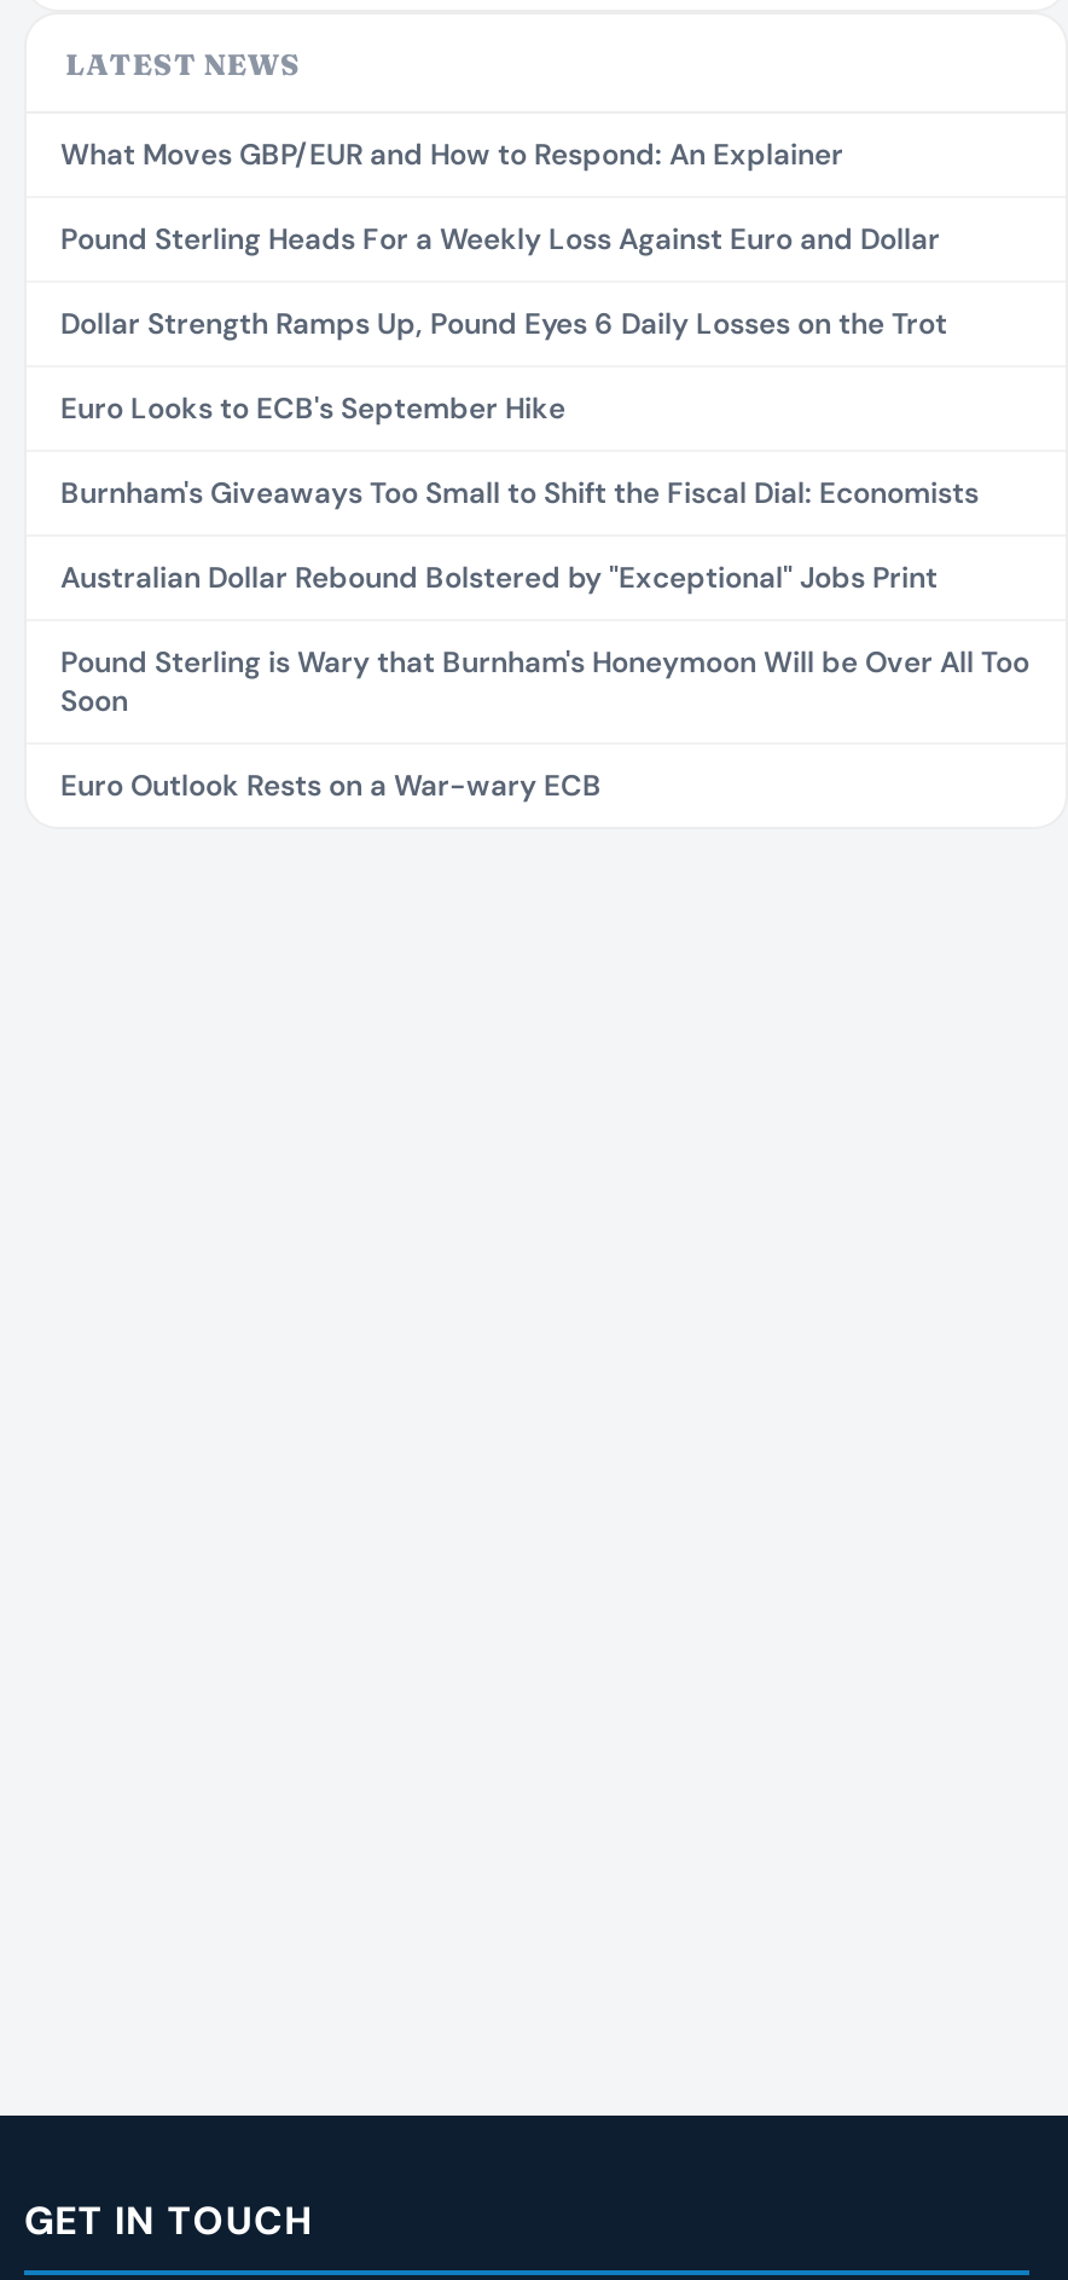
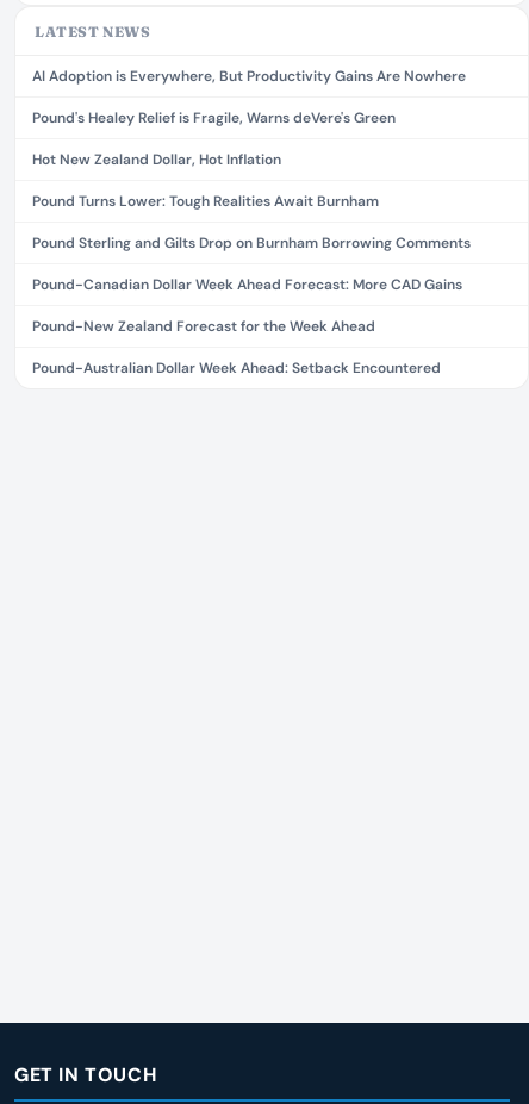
[60,135,843,174] What Moves GBP/EUR and How to Respond: An Explainer -> [32,67,466,86] AI Adoption is Everywhere, But Productivity Gains Are Nowhere
[60,220,940,259] Pound Sterling Heads For a Weekly Loss Against Euro and Dollar -> [32,108,396,127] Pound's Healey Relief is Fragile, Warns deVere's Green
[60,305,947,343] Dollar Strength Ramps Up, Pound Eyes 6 Daily Losses on the Trot -> [32,150,281,169] Hot New Zealand Dollar, Hot Inflation
[60,389,565,428] Euro Looks to ECB's September Hike -> [32,192,379,211] Pound Turns Lower: Tough Realities Await Burnham
[60,474,979,513] Burnham's Giveaways Too Small to Shift the Fiscal Dial: Economists -> [32,233,471,252] Pound Sterling and Gilts Drop on Burnham Borrowing Comments
[60,559,938,597] Australian Dollar Rebound Bolstered by "Exceptional" Jobs Print -> [32,275,462,294] Pound-Canadian Dollar Week Ahead Forecast: More CAD Gains
[60,643,1029,721] Pound Sterling is Wary that Burnham's Honeymoon Will be Over All Too | Soon -> [32,317,375,336] Pound-New Zealand Forecast for the Week Ahead
[60,766,602,805] Euro Outlook Rests on a War-wary ECB -> [32,358,441,378] Pound-Australian Dollar Week Ahead: Setback Encountered

